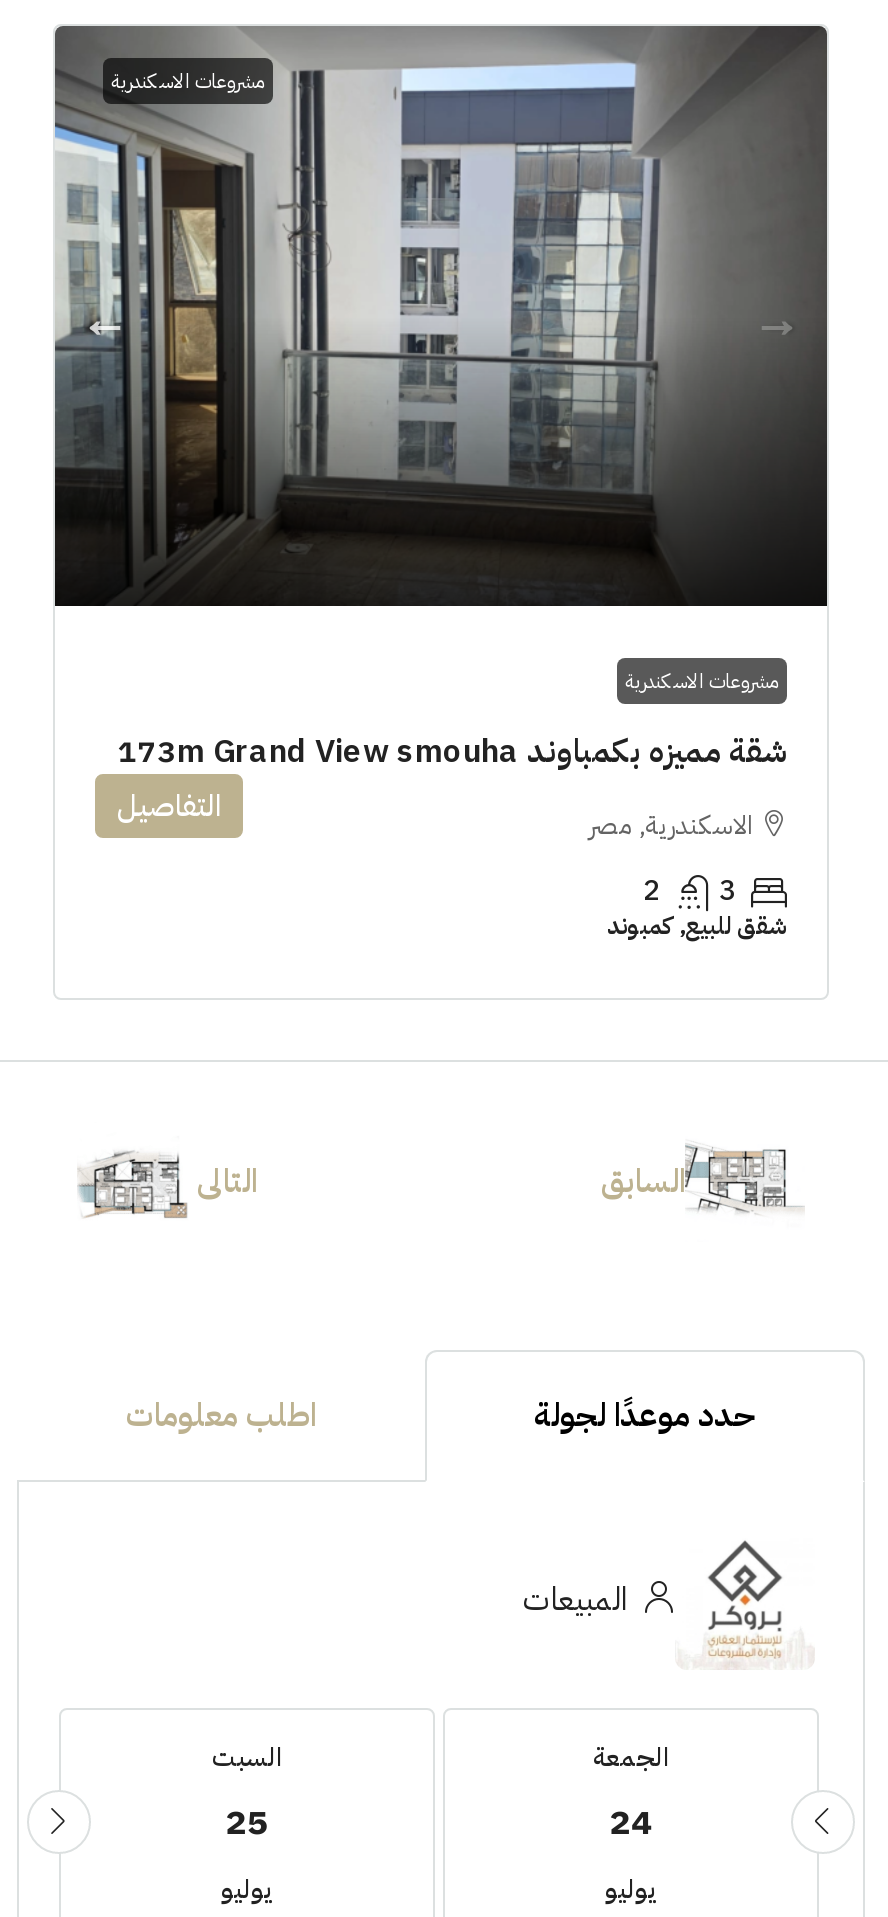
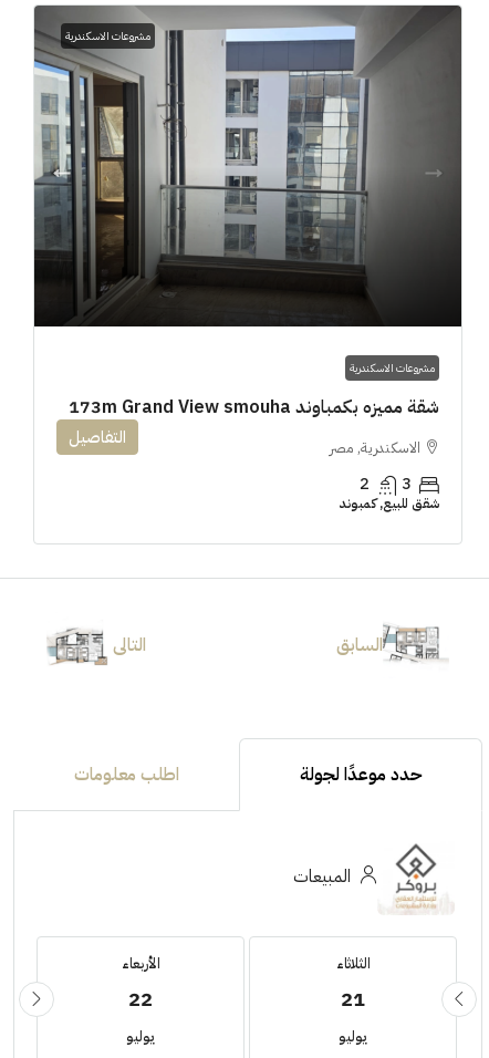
[212,1737,282,1847] السبت | 25 -> [121,952,160,1013] الأربعاء | 22
[593,1737,669,1847] الجمعة | 24 -> [336,952,370,1013] الثلاثاء | 21

